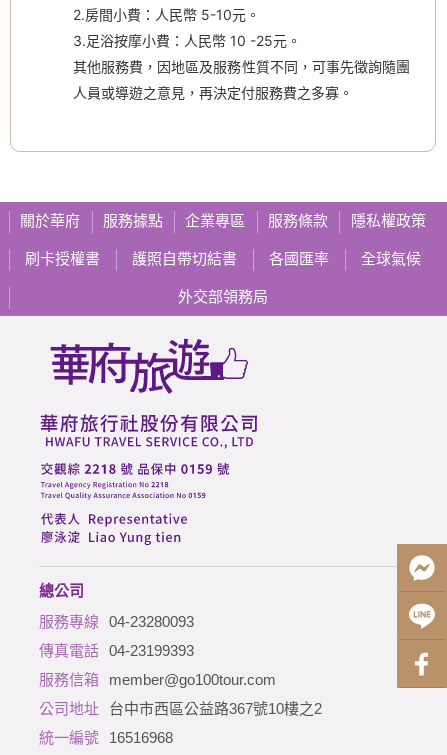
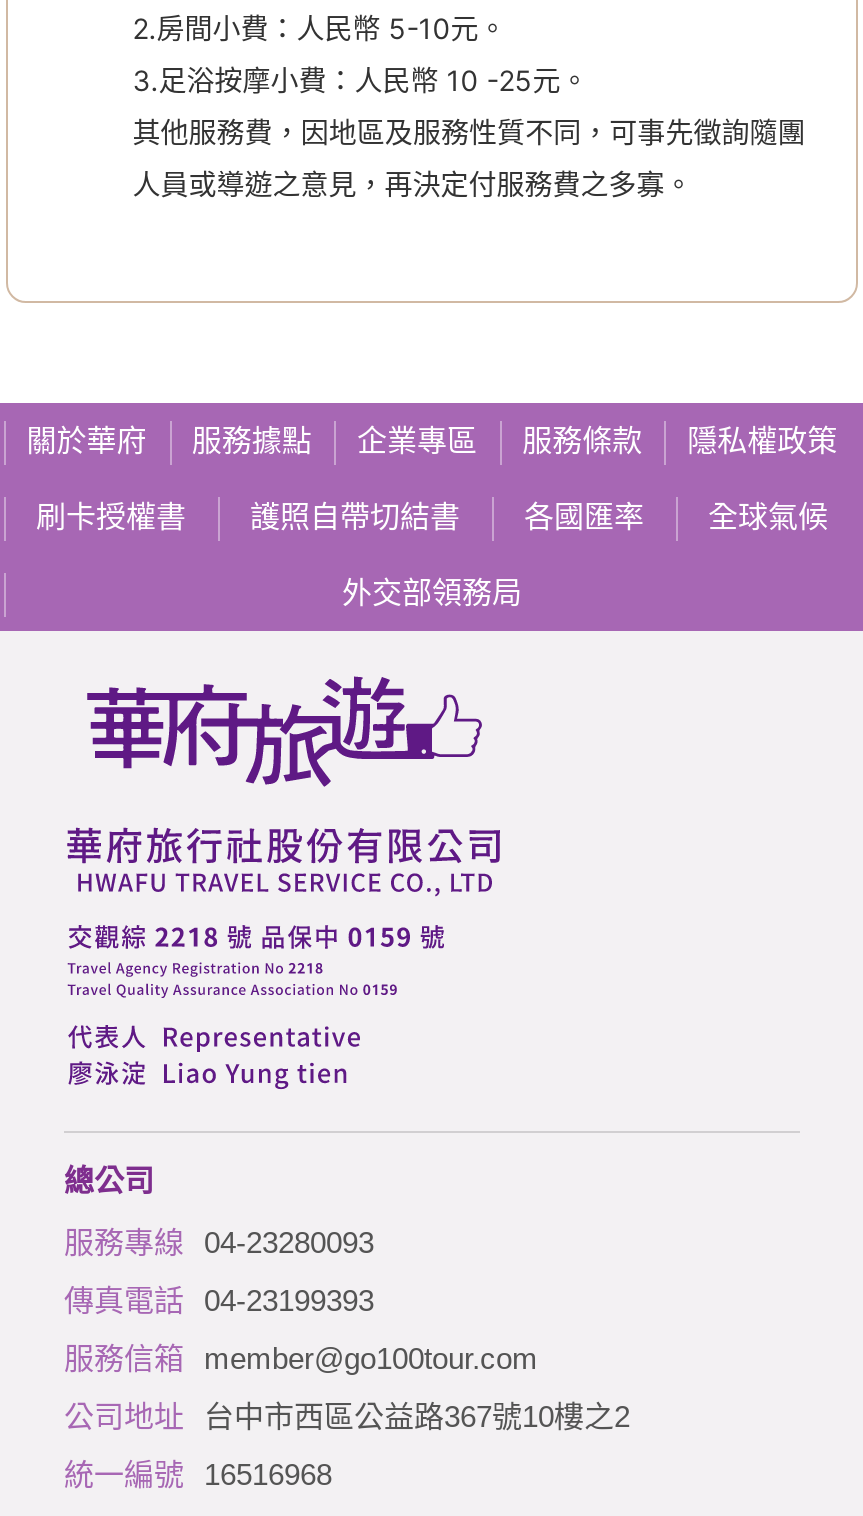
[396,543,444,689] [image] -> none

